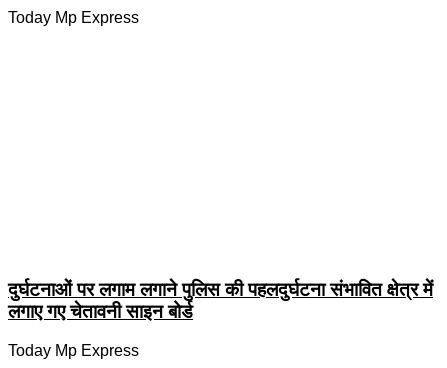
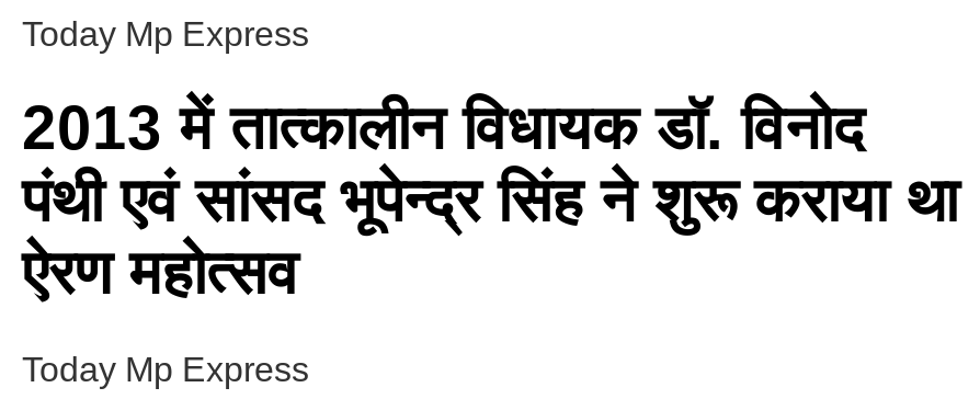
[8,279,433,322] दुर्घटनाओं पर लगाम लगाने पुलिस की पहलदुर्घटना संभावित क्षेत्र में | लगाए गए चेतावनी साइन बोर्ड -> [22,94,958,307] 2013 में तात्कालीन विधायक डॉ. विनोद | पंथी एवं सांसद भूपेन्द्र सिंह ने शुरू कराया था | ऐरण महोत्सव

